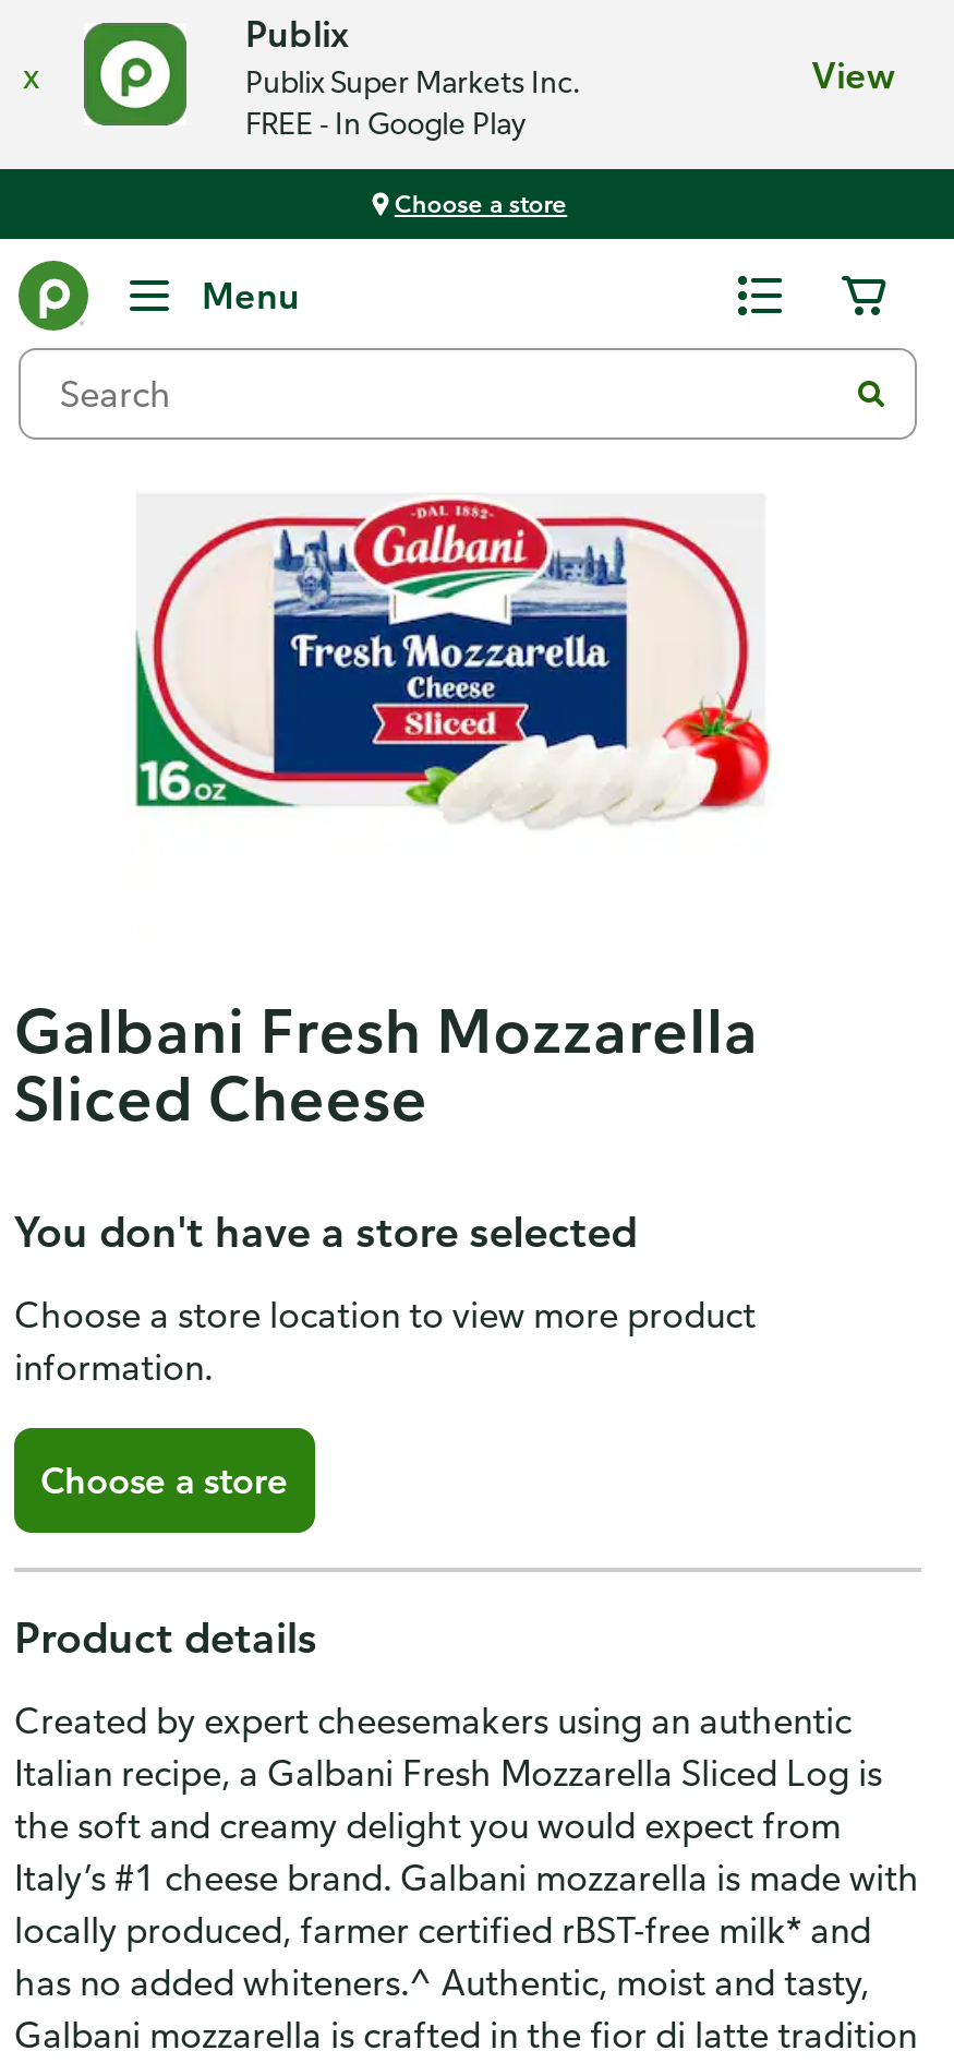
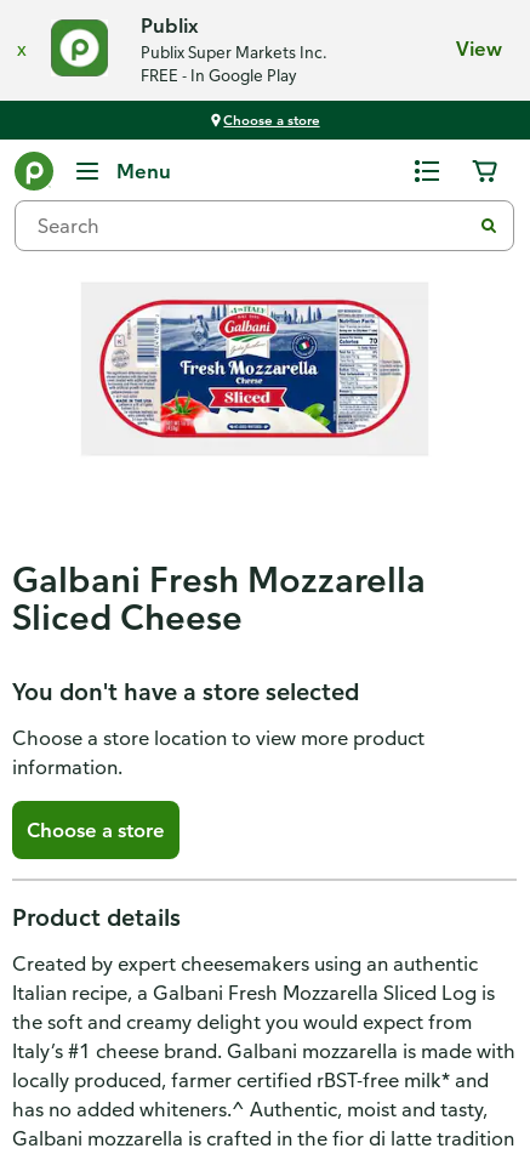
[134,499,771,828] [image] -> [80,285,432,466] [image]

